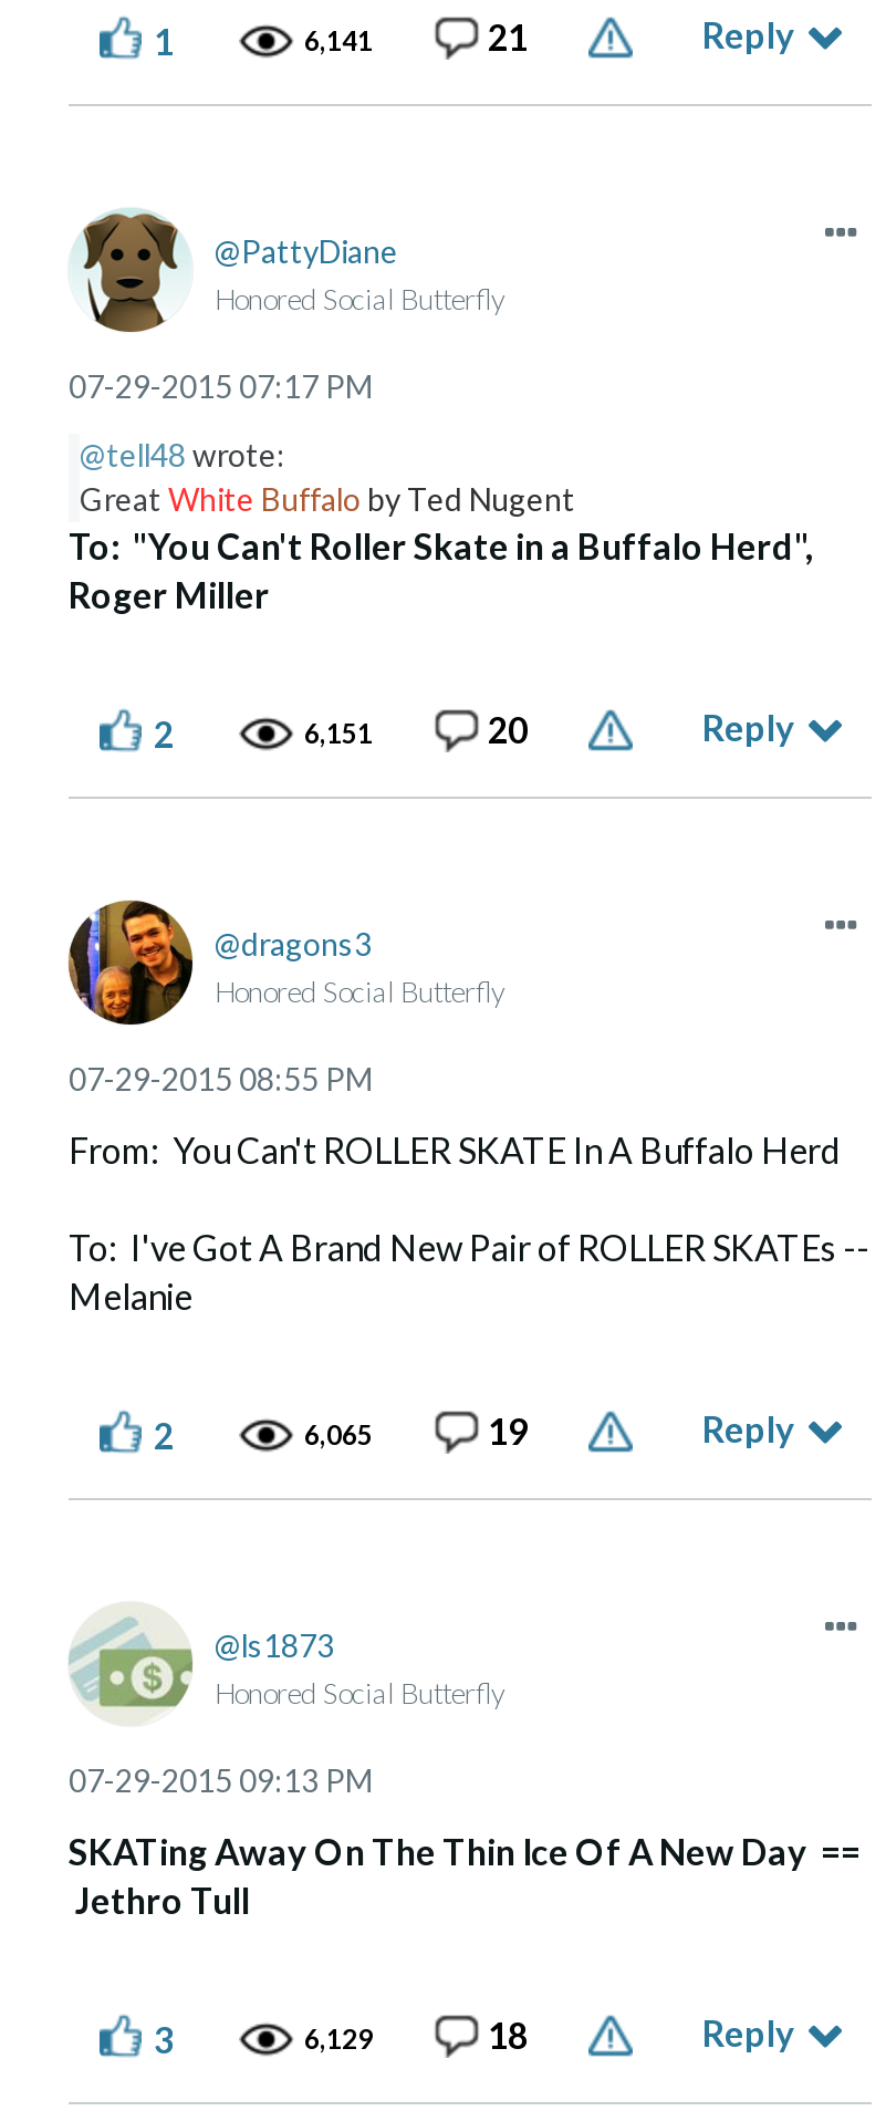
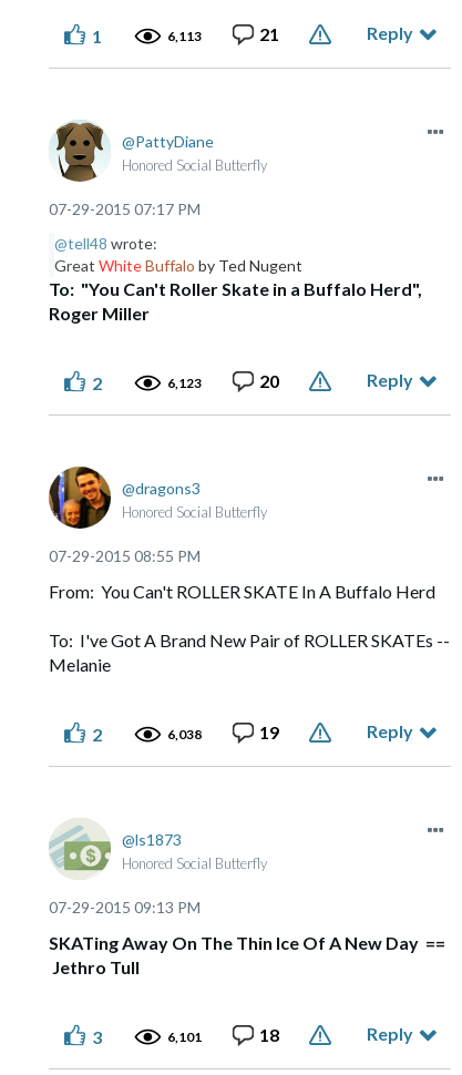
[304,24,373,57] 6,141 -> [167,27,201,44] 6,113
[304,716,373,749] 6,151 -> [167,374,201,391] 6,123
[304,1418,373,1451] 6,065 -> [167,726,201,742] 6,038
[304,2022,373,2055] 6,129 -> [167,1028,201,1045] 6,101

